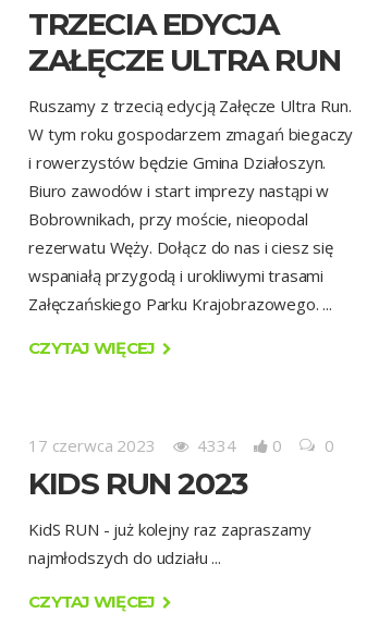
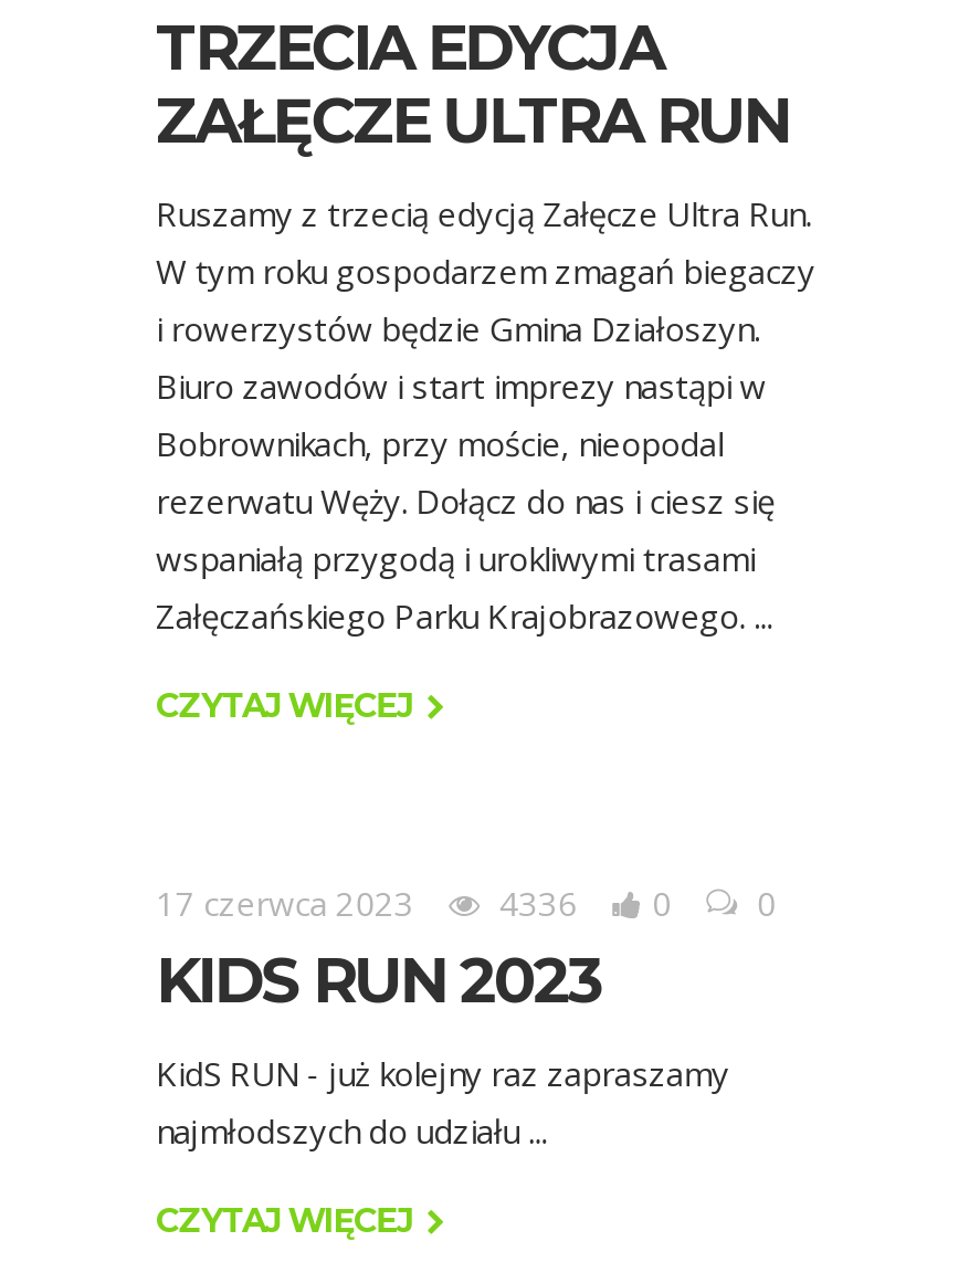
[28,434,334,456] 17 czerwca 2023 4334 0 0 -> [156,881,776,925] 17 czerwca 2023 4336 0 0

